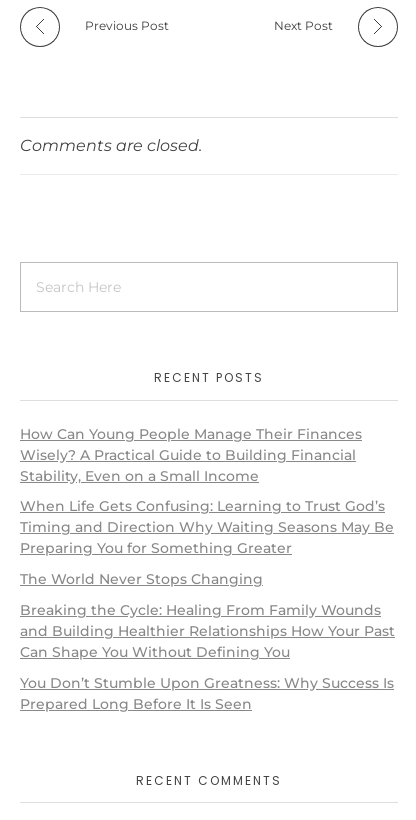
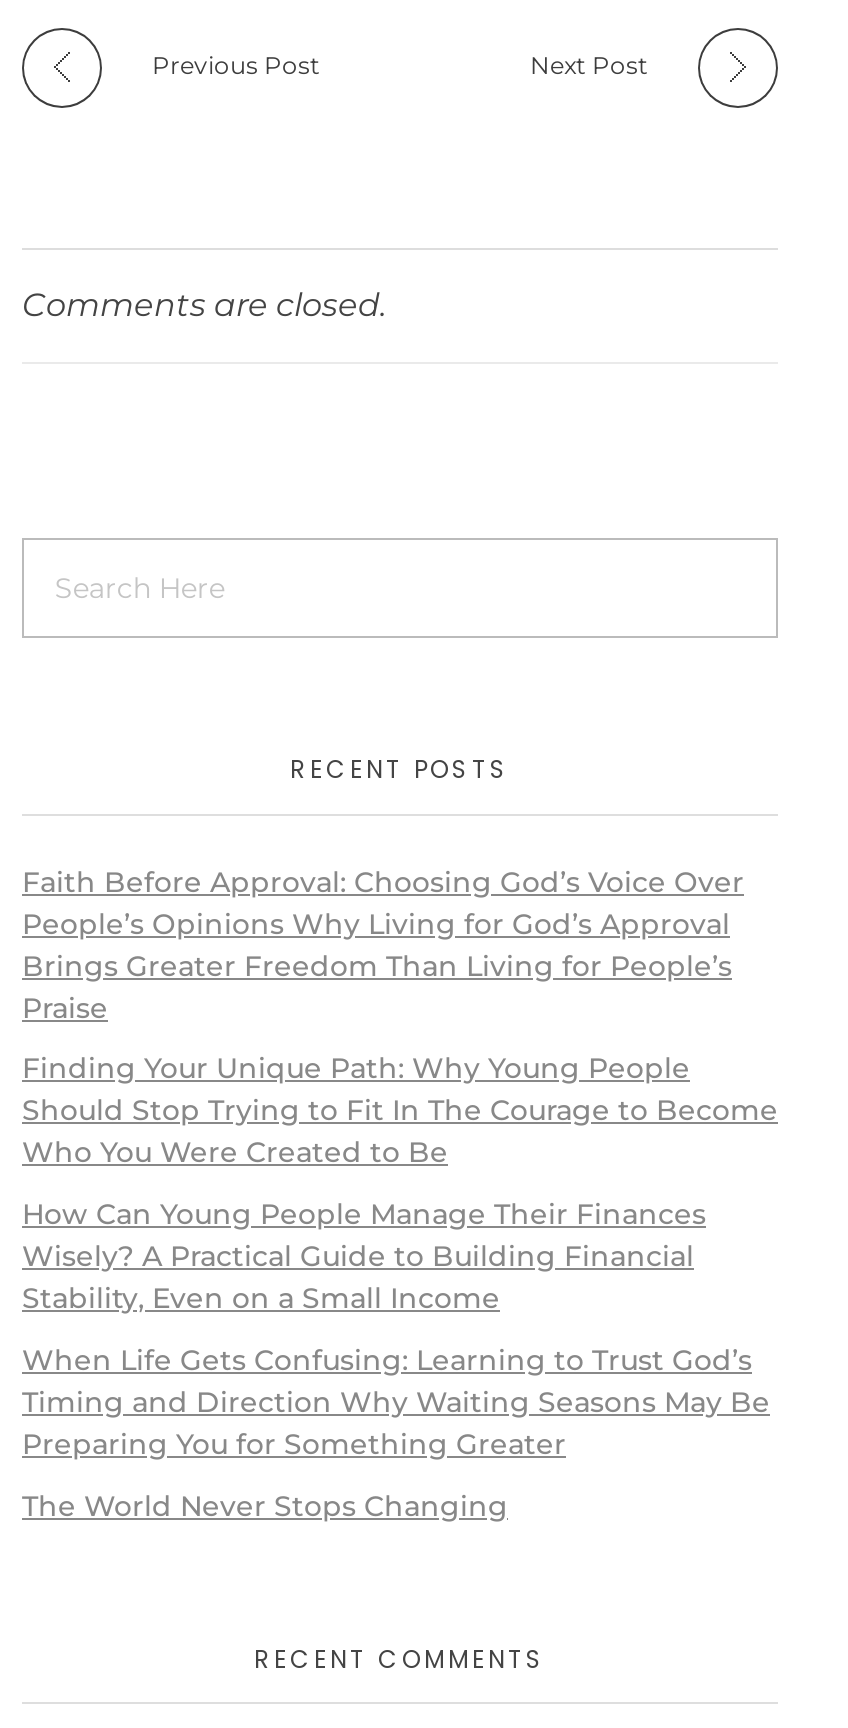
none -> [22,863,778,1171] Faith Before Approval: Choosing God’s Voice Over | People’s Opinions Why Living for God’s Approval | Brings Greater Freedom Than Living for People’s | Praise | Finding Your Unique Path: Why Young People | Should Stop Trying to Fit In The Courage to Become | Who You Were Created to Be
moved [20,424,394,588] -> [22,1196,770,1523]: How Can Young People Manage Their Finances | Wisely? A Practical Guide to Building Financial | Stability, Even on a Small Income | When Life Gets Confusing: Learning to Trust God’s | Timing and Direction Why Waiting Seasons May Be | Preparing You for Something Greater | The World Never Stops Changing
[20,601,395,713] Breaking the Cycle: Healing From Family Wounds | and Building Healthier Relationships How Your Past | Can Shape You Without Defining You | You Don’t Stumble Upon Greatness: Why Success Is | Prepared Long Before It Is Seen -> none

